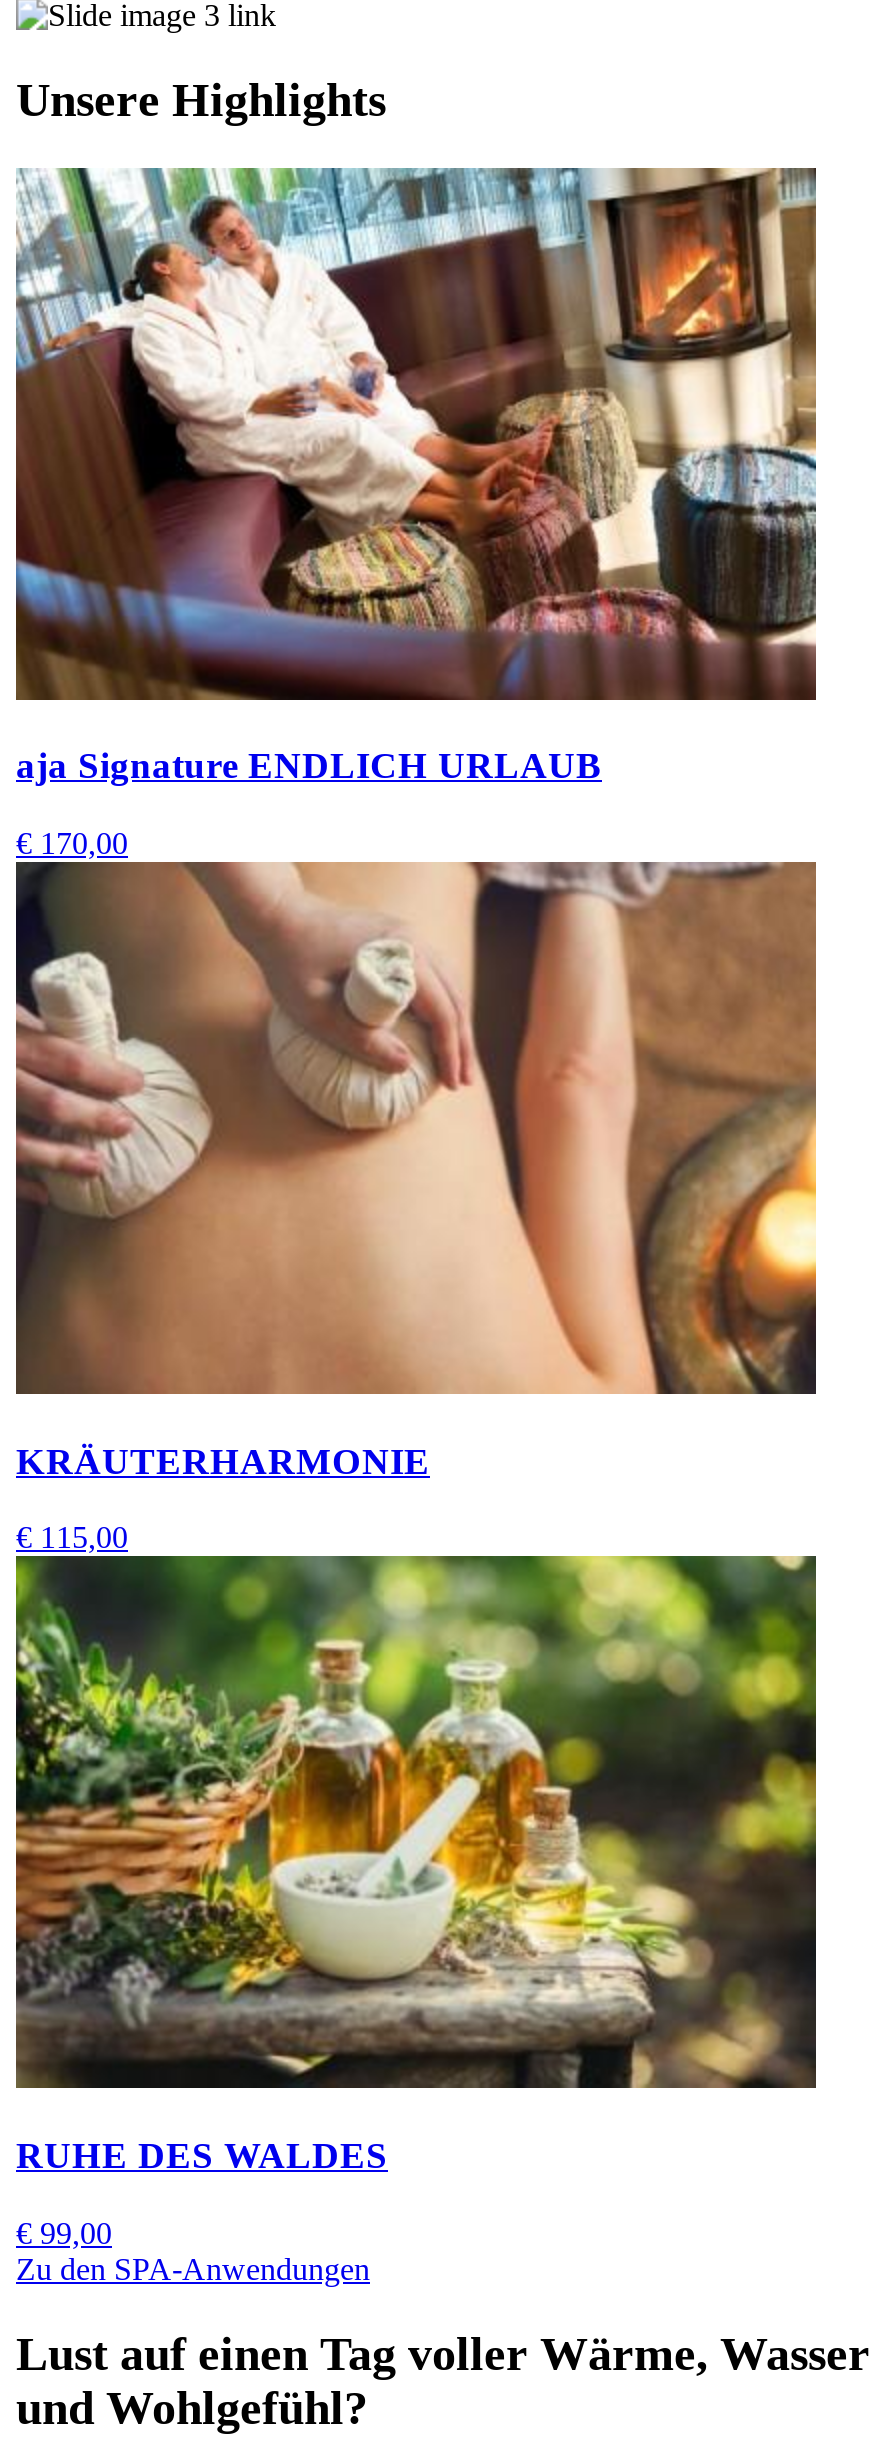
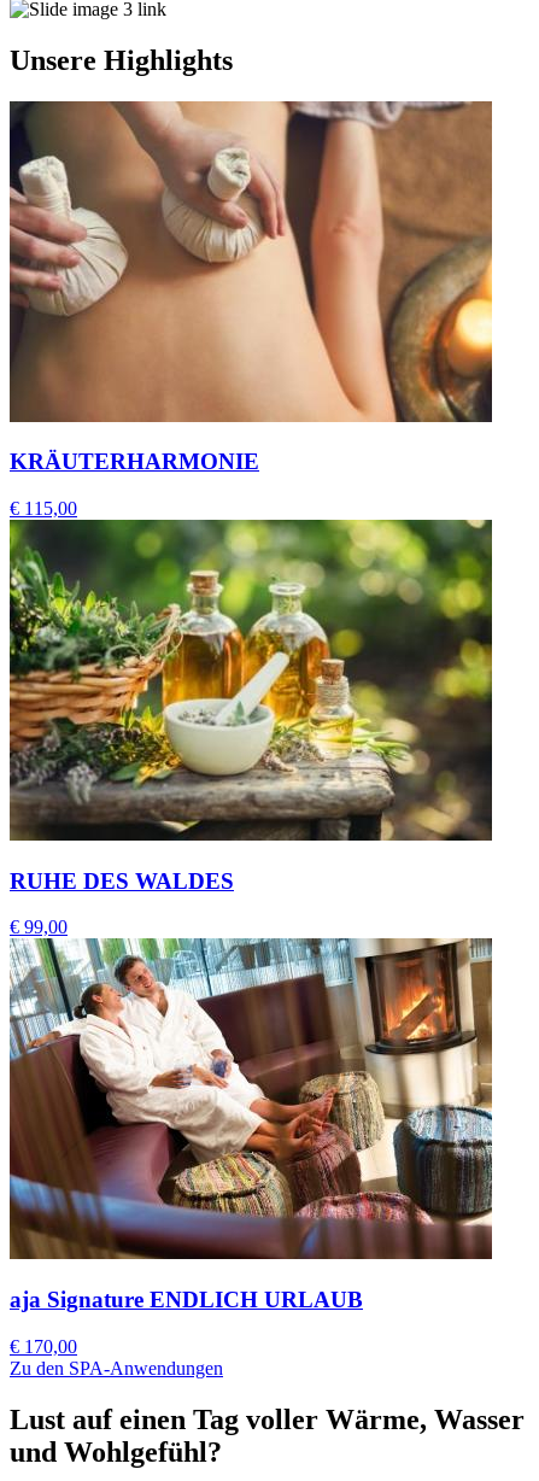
moved [16,166,818,860] -> [8,937,493,1357]: [image] | aja Signature ENDLICH URLAUB | € 170,00
moved [12,858,820,2250] -> [7,99,494,938]: [image] | KRÄUTERHARMONIE | € 115,00 | RUHE DES WALDES | € 99,00

